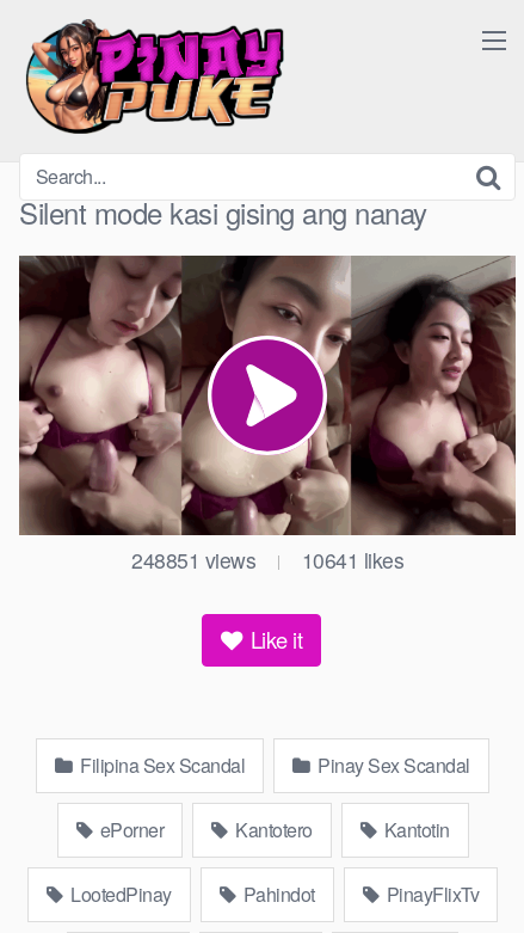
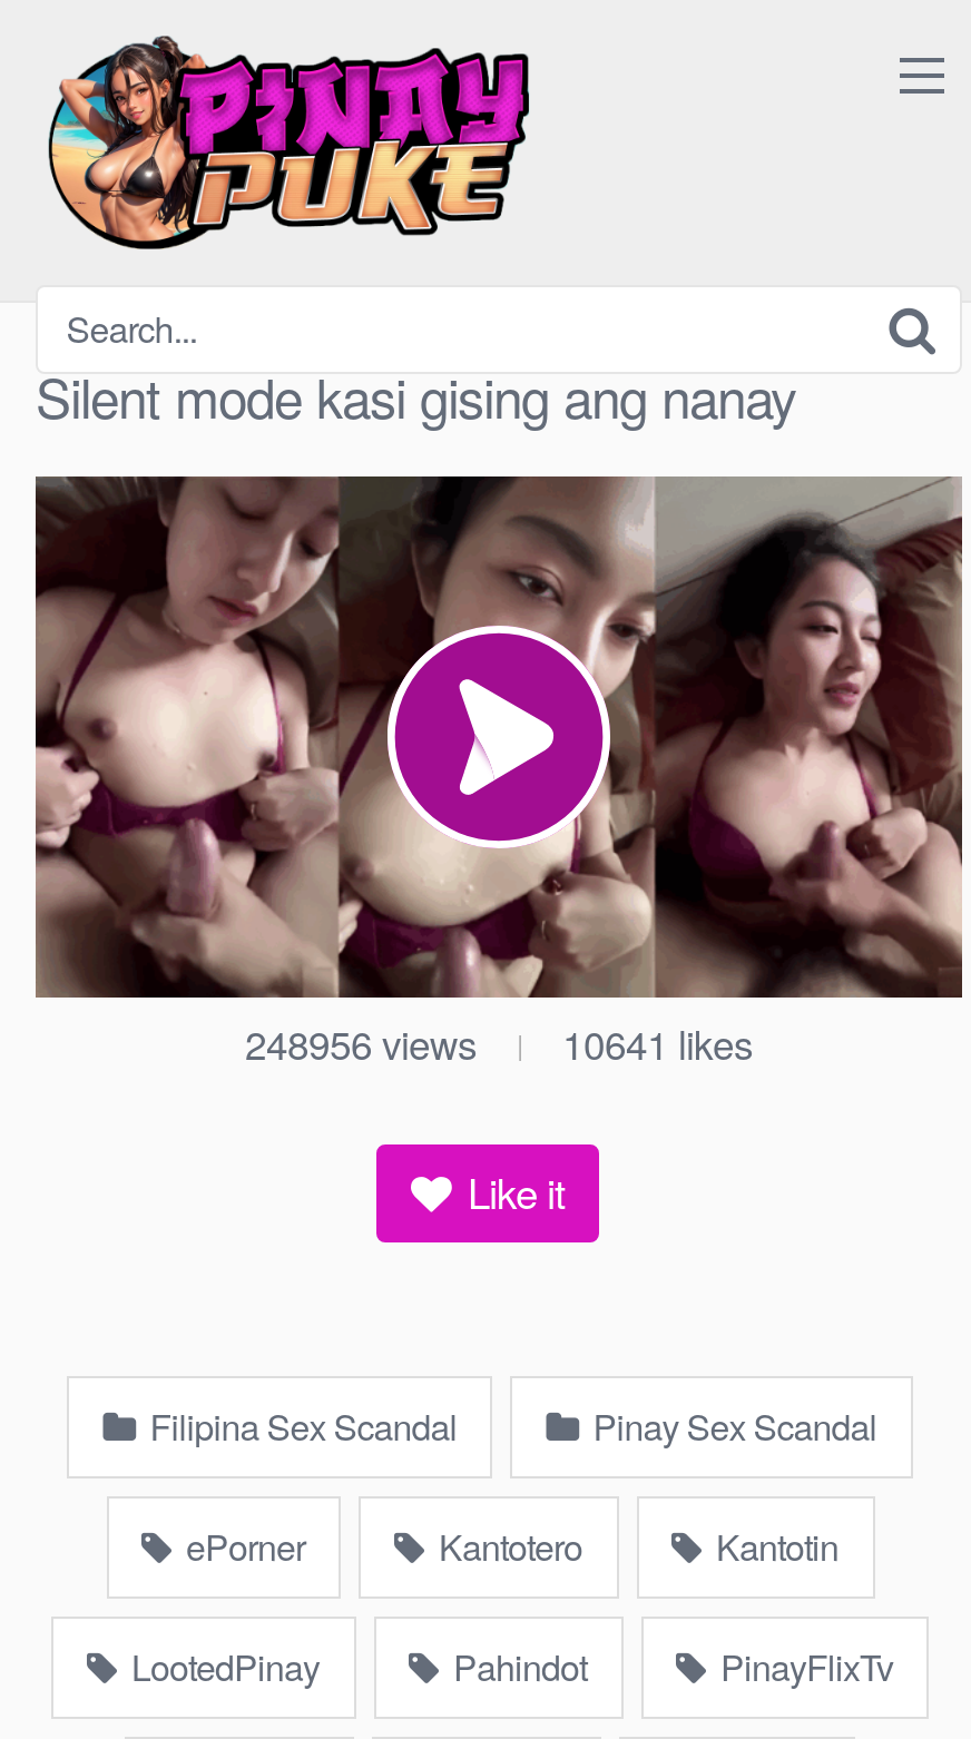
[131,545,255,575] 248851 views -> [245,1015,477,1071] 248956 views

